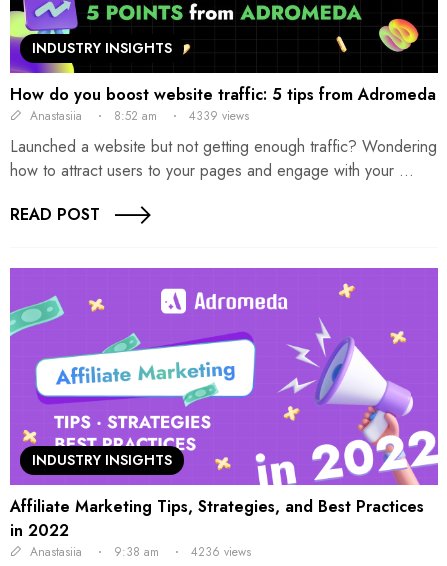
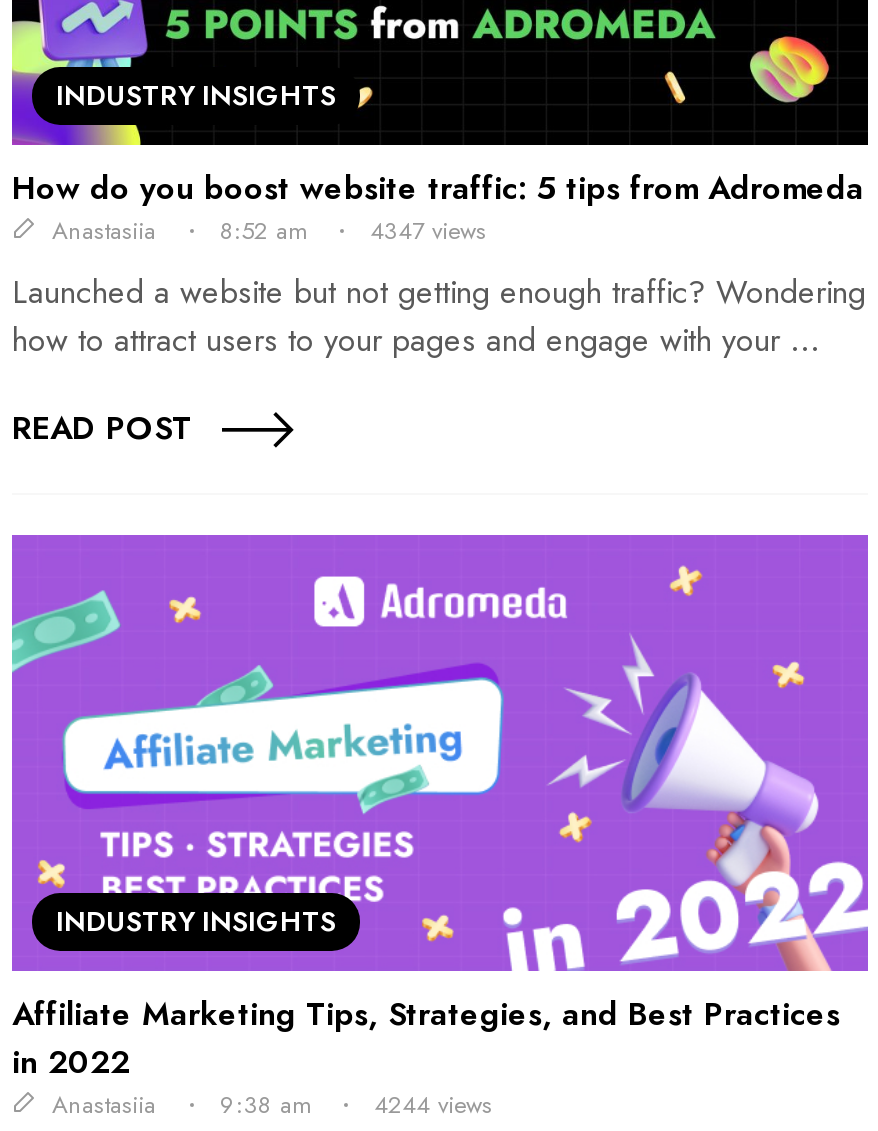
[30,106,249,124] Anastasiia 8:52 am 4339 views -> [52,213,486,249] Anastasiia 8:52 am 4347 views
[30,543,251,561] Anastasiia 9:38 am 4236 views -> [52,1086,492,1122] Anastasiia 9:38 am 4244 views

